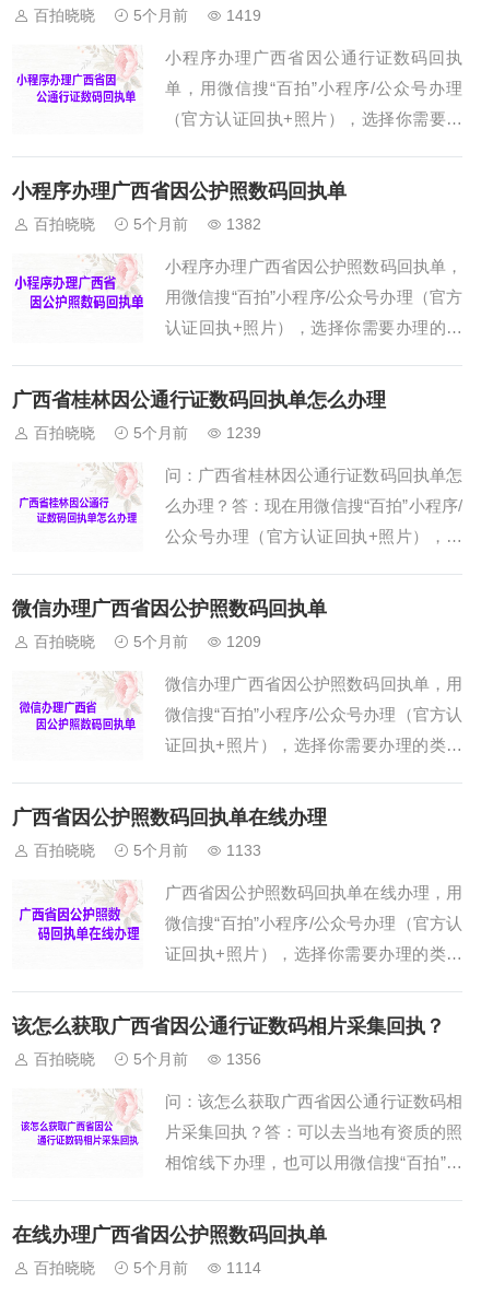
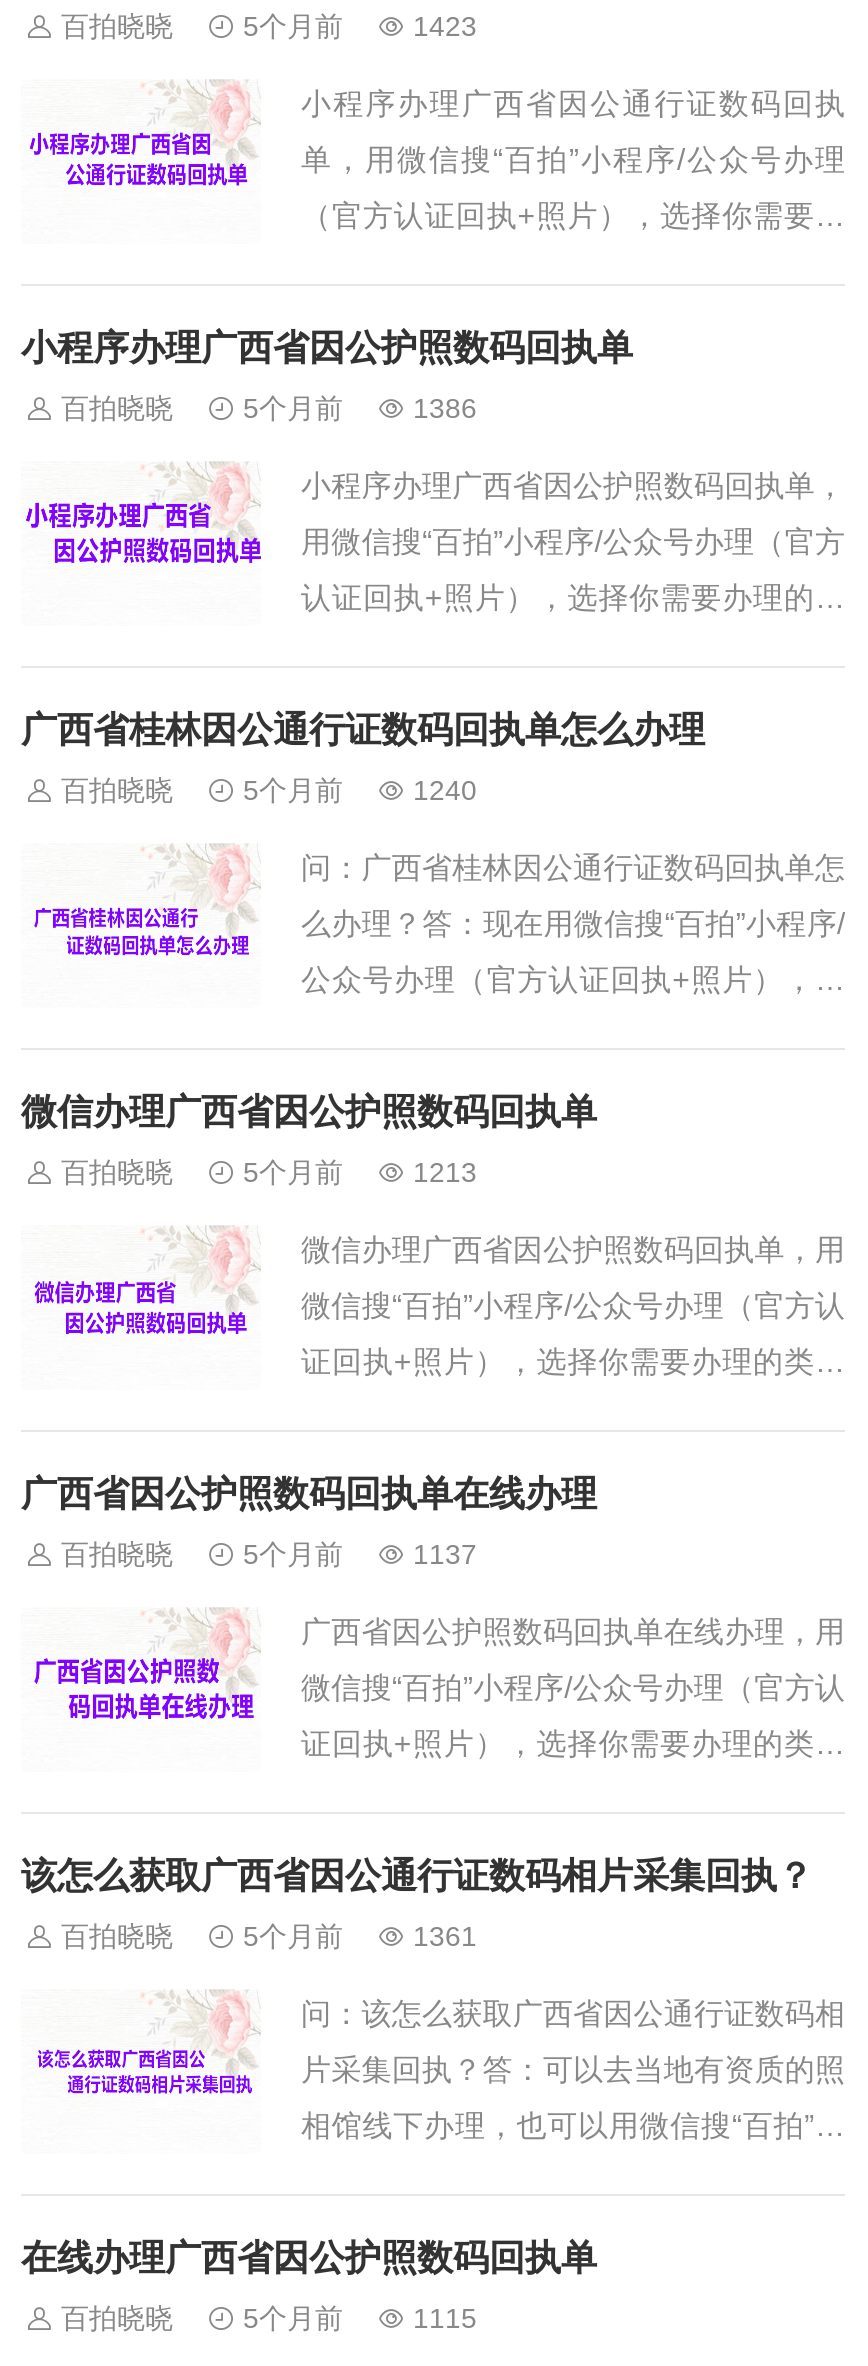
[226,7,261,24] 1419 -> [413,10,477,42] 1423
[226,215,261,233] 1382 -> [413,392,477,424] 1386
[226,424,261,442] 1239 -> [413,774,477,806] 1240
[226,633,261,650] 1209 -> [413,1156,477,1188] 1213
[226,842,261,859] 1133 -> [413,1538,477,1570] 1137
[226,1050,261,1068] 1356 -> [413,1920,477,1952] 1361
[226,1259,261,1277] 1114 -> [413,2302,477,2334] 1115

